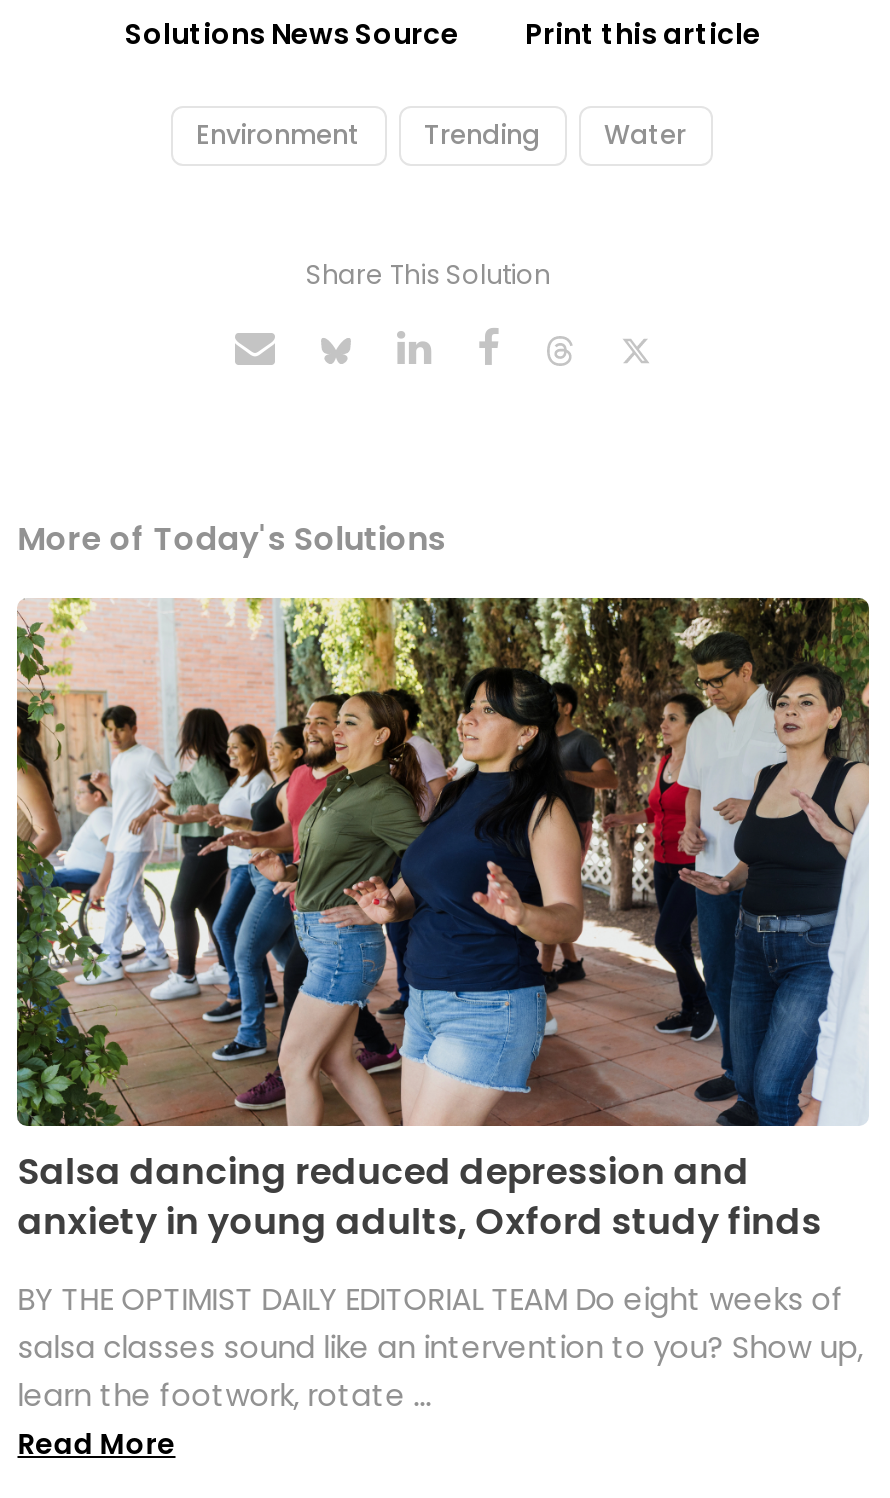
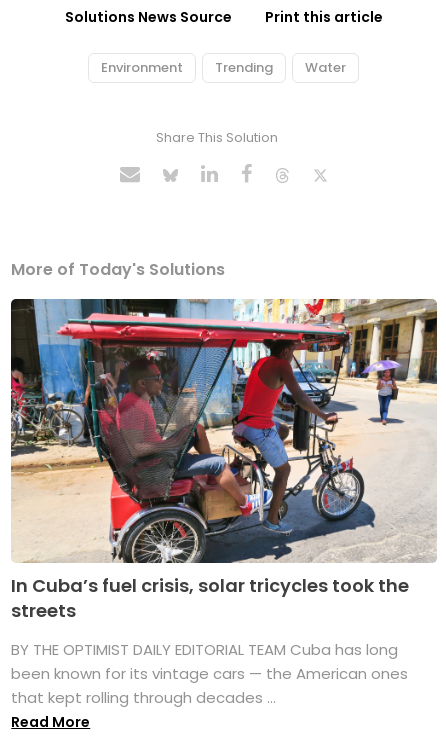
[15,596,871,1246] [image] | Salsa dancing reduced depression and | anxiety in young adults, Oxford study finds -> [10,298,437,623] [image] | In Cuba’s fuel crisis, solar tricycles took the | streets
[17,1278,863,1416] BY THE OPTIMIST DAILY EDITORIAL TEAM Do eight weeks of | salsa classes sound like an intervention to you? Show up, | learn the footwork, rotate ... -> [11,639,408,708] BY THE OPTIMIST DAILY EDITORIAL TEAM Cuba has long | been known for its vintage cars — the American ones | that kept rolling through decades ...

